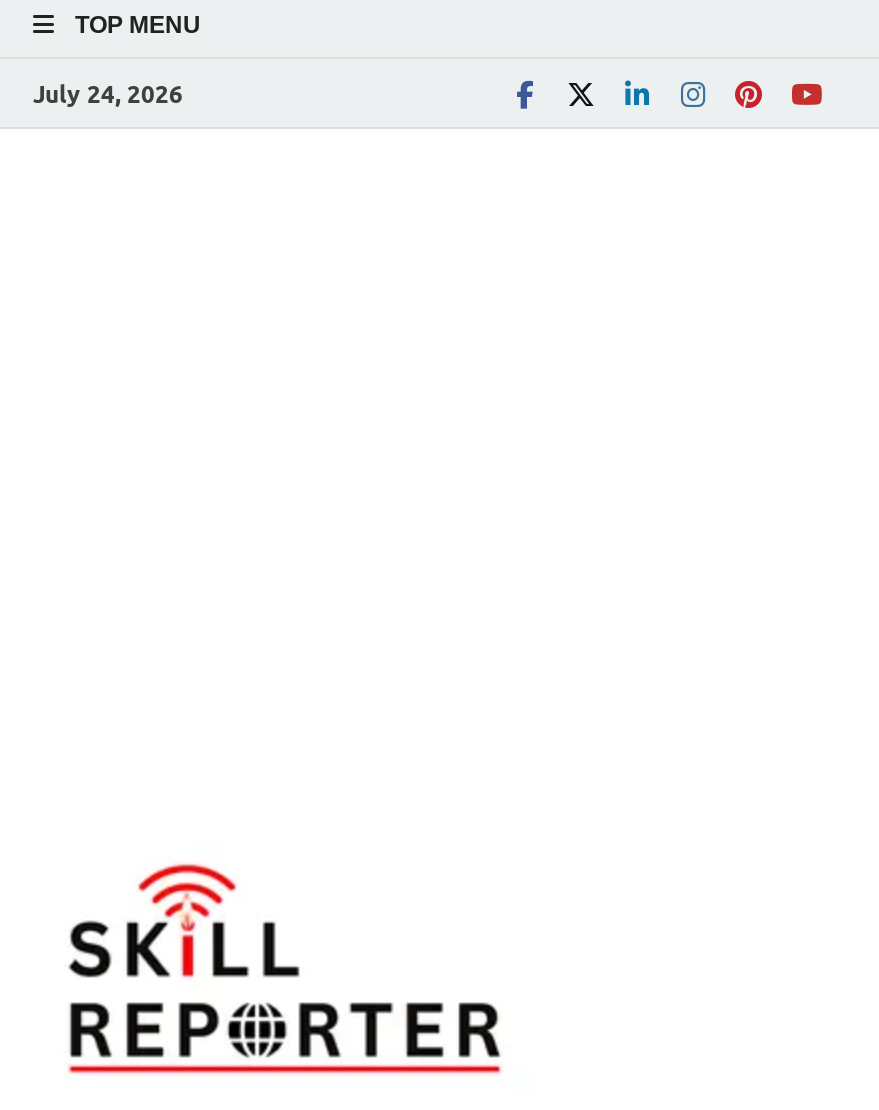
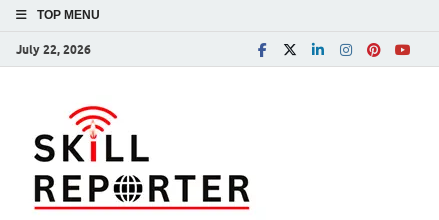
[33,78,183,108] July 24, 2026 -> [16,41,91,56] July 22, 2026

